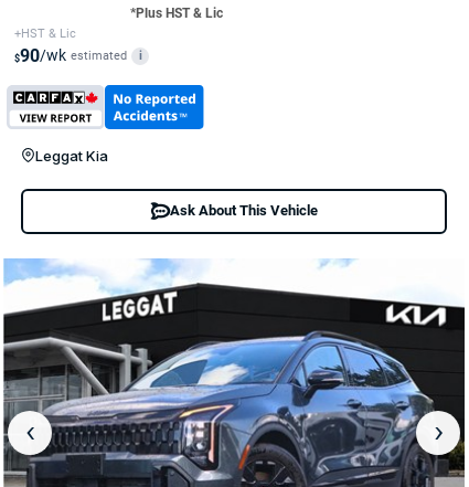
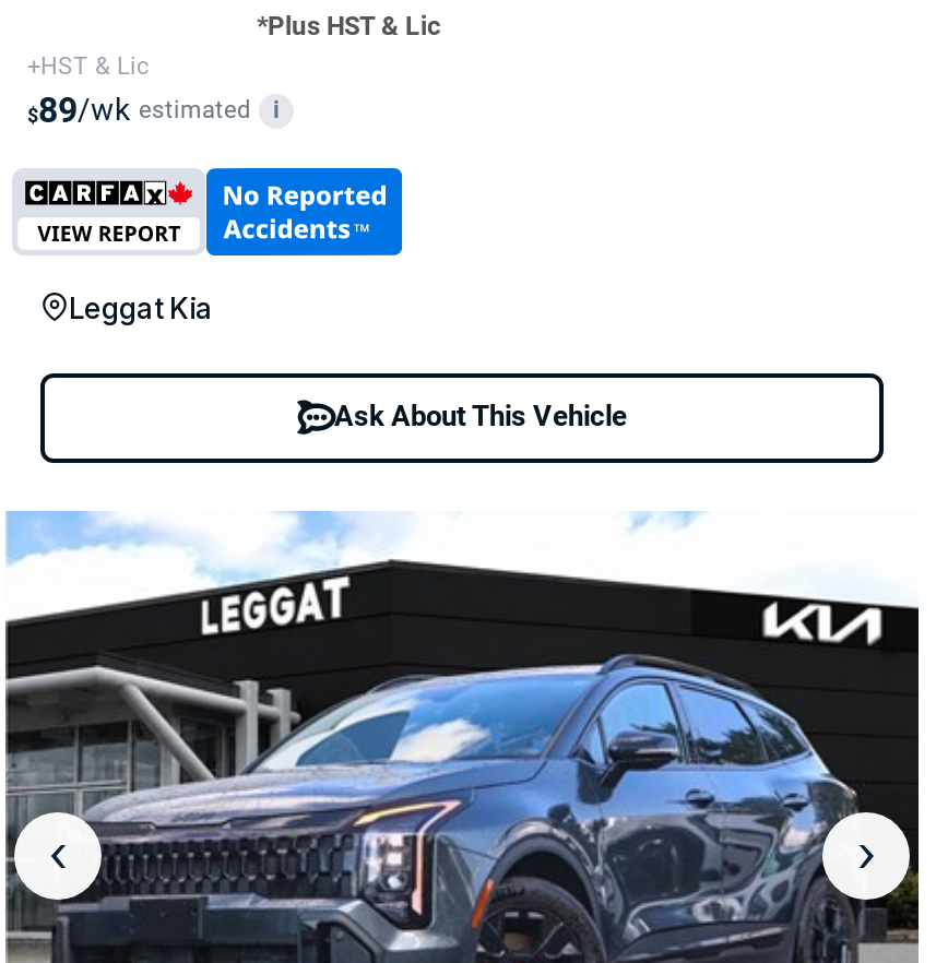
[14,45,142,66] $90/wk estimated i -> [27,88,280,130] $89/wk estimated i

